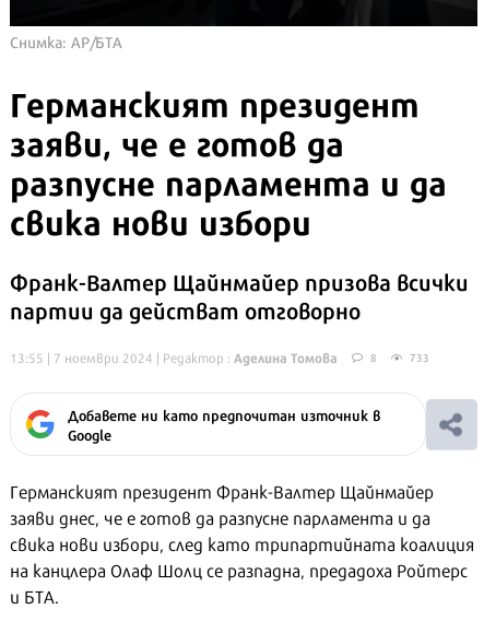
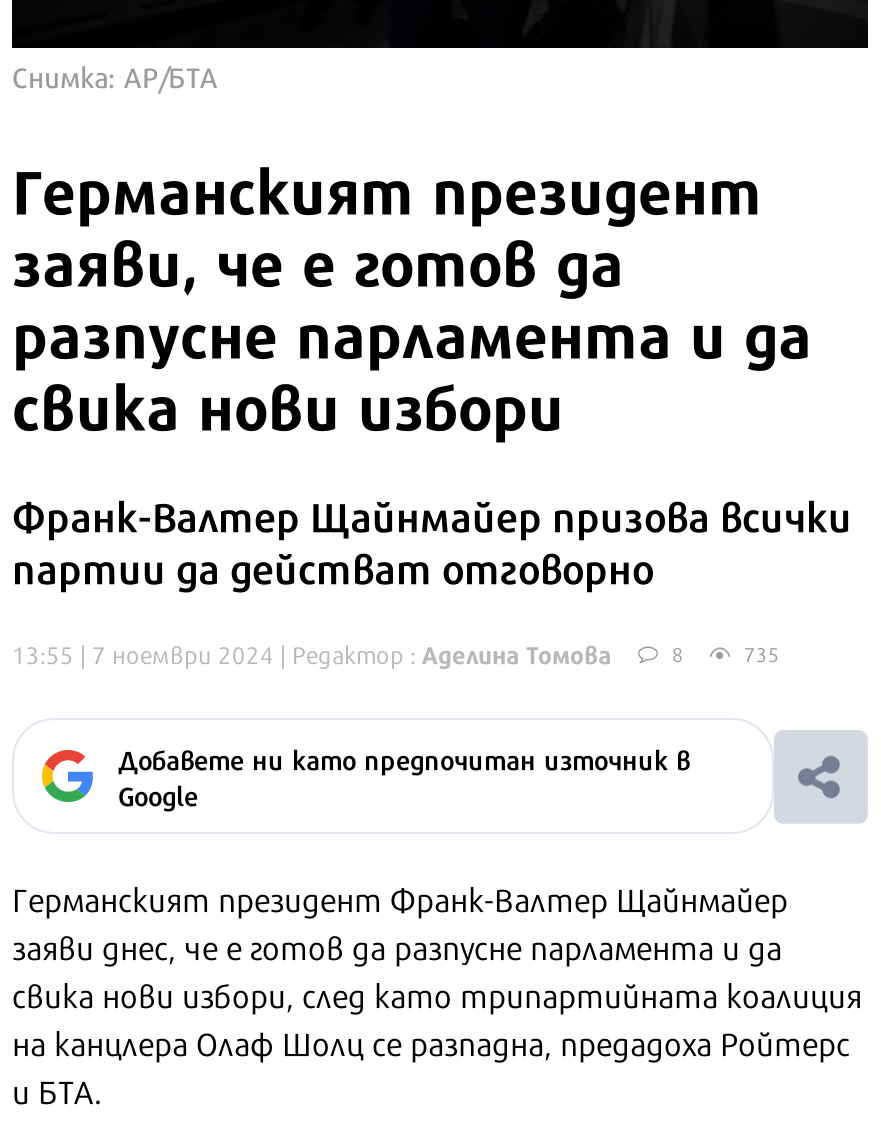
[410,349,429,365] 733 -> [744,638,780,668] 735

